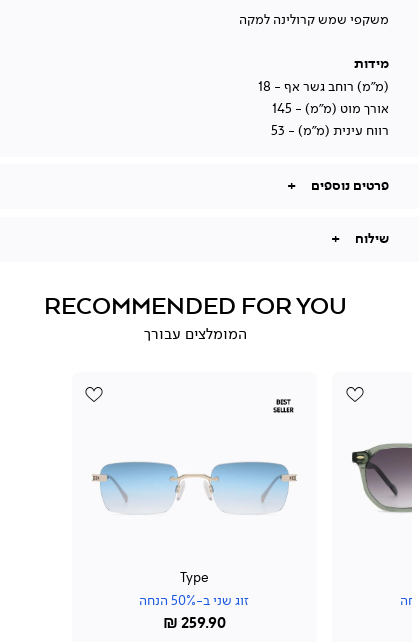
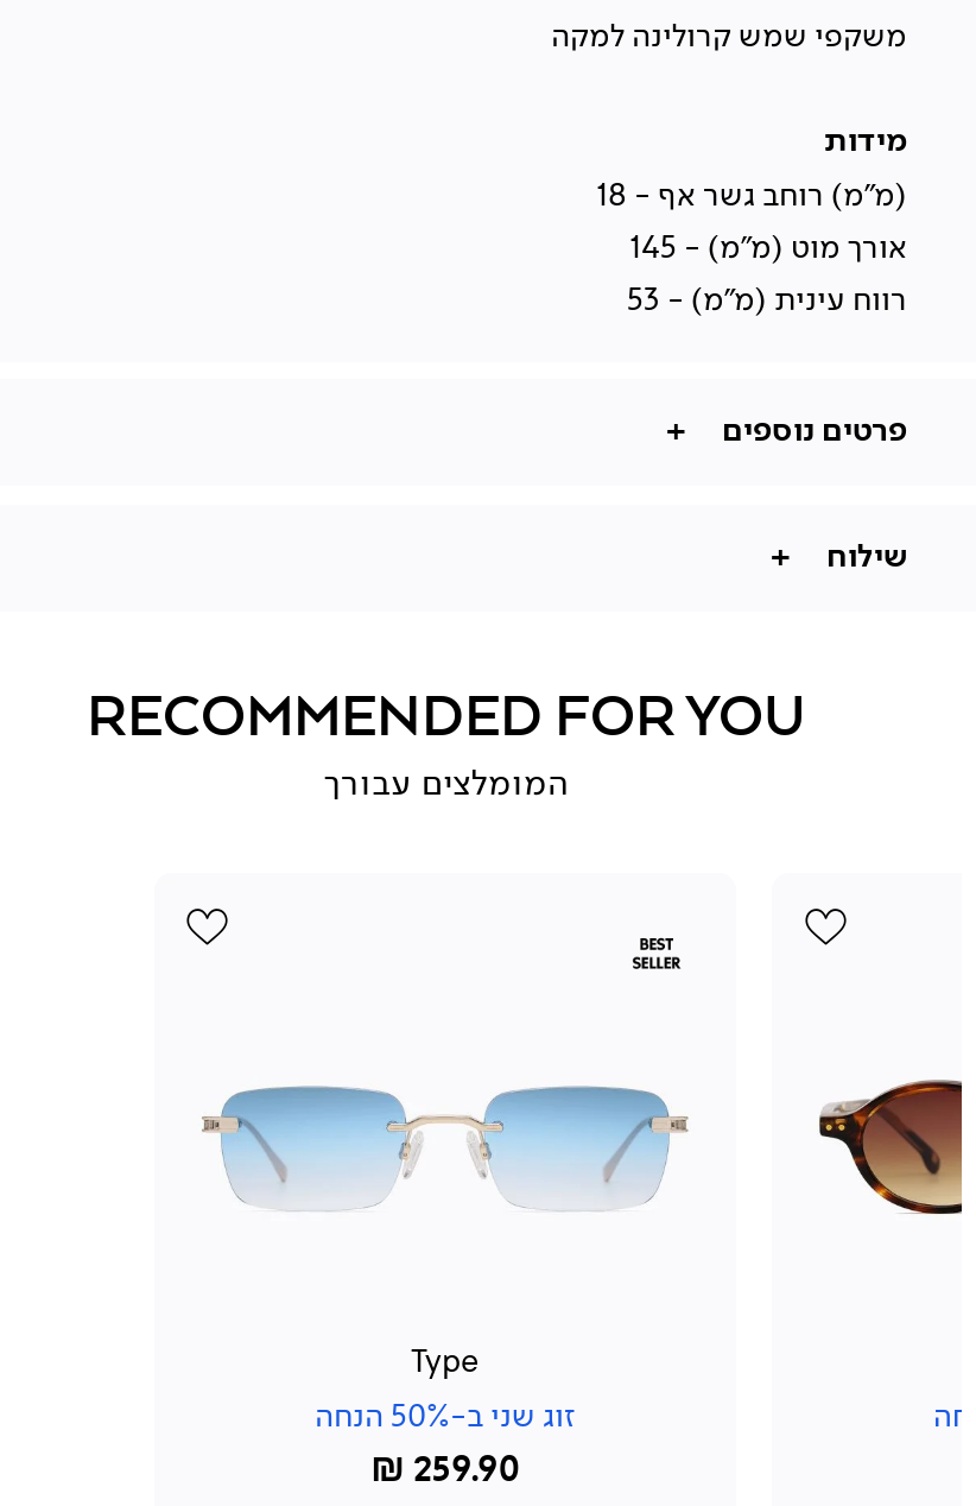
[351,443,413,516] [image] -> [817,1044,964,1217] [image]

